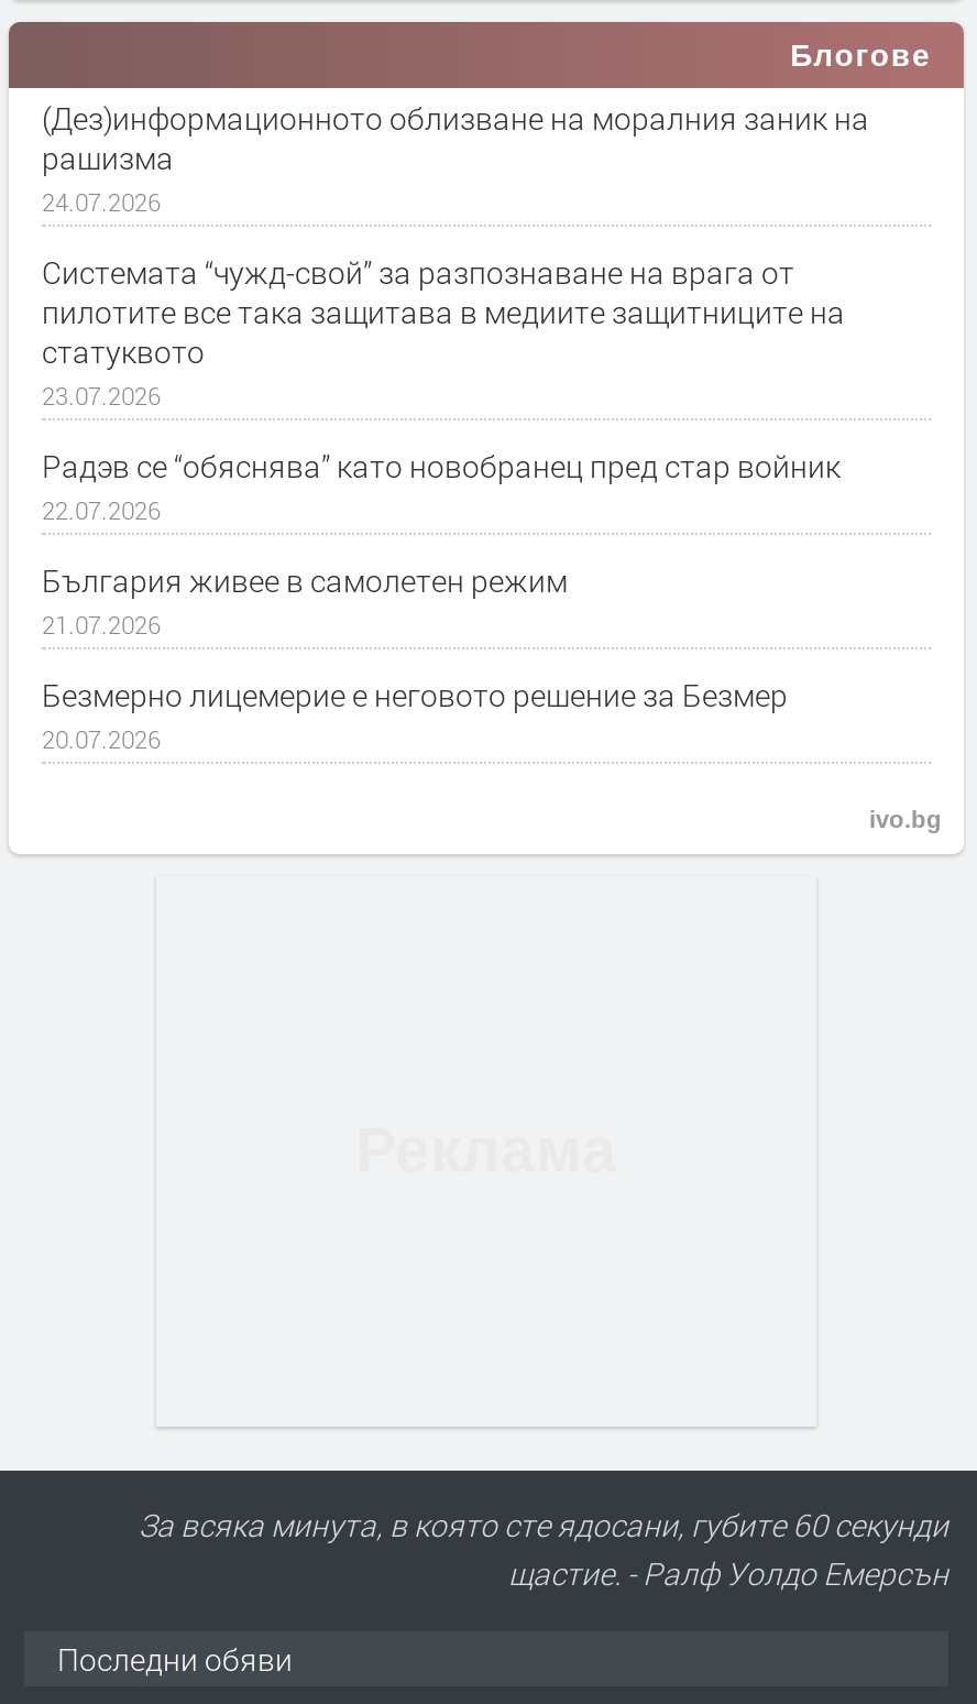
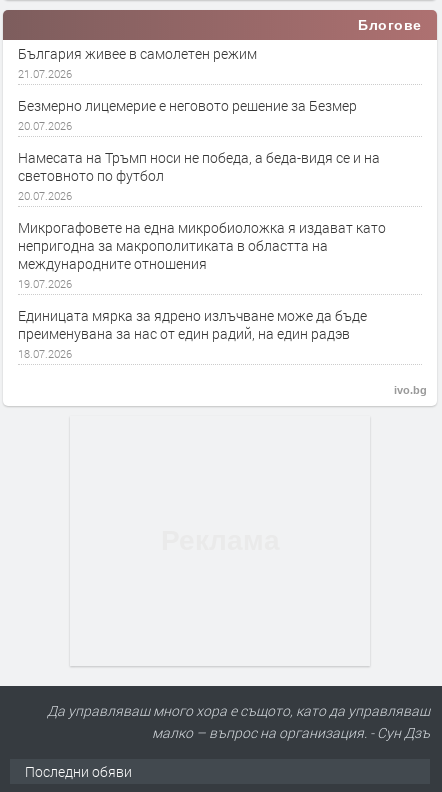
[42,97,869,526] (Дез)информационното облизване на моралния заник на | рашизма | 24.07.2026 | Системата “чужд-свой” за разпознаване на врага от | пилотите все така защитава в медиите защитниците на | статуквото | 23.07.2026 | Радэв се “обяснява” като новобранец пред стар войник | 22.07.2026 -> none
moved [42,559,788,755] -> [18,44,357,133]: България живее в самолетен режим | 21.07.2026 | Безмерно лицемерие е неговото решение за Безмер | 20.07.2026
none -> [18,148,386,361] Намесата на Тръмп носи не победа, а беда-видя се и на | световното по футбол | 20.07.2026 | Микрогафовете на една микробиоложка я издават като | непригодна за макрополитиката в областта на | международните отношения | 19.07.2026 | Единицата мярка за ядрено излъчване може да бъде | преименувана за нас от един радий, на един радэв | 18.07.2026
[139,1504,948,1594] За всяка минута, в която сте ядосани, губите 60 секунди | щастие. - Ралф Уолдо Емерсън -> [47,701,430,742] Да управляваш много хора е същото, като да управляваш | малко – въпрос на организация. - Сун Дзъ

